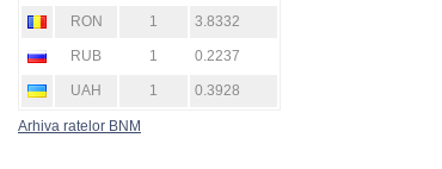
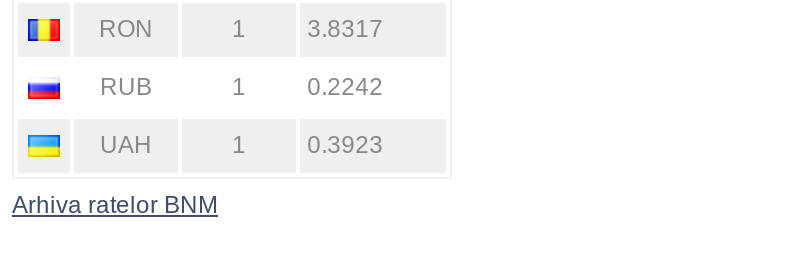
[194,13,240,30] 3.8332 -> [307,15,383,43] 3.8317
[194,47,240,64] 0.2237 -> [307,73,383,101] 0.2242
[194,82,240,99] 0.3928 -> [307,131,383,159] 0.3923

